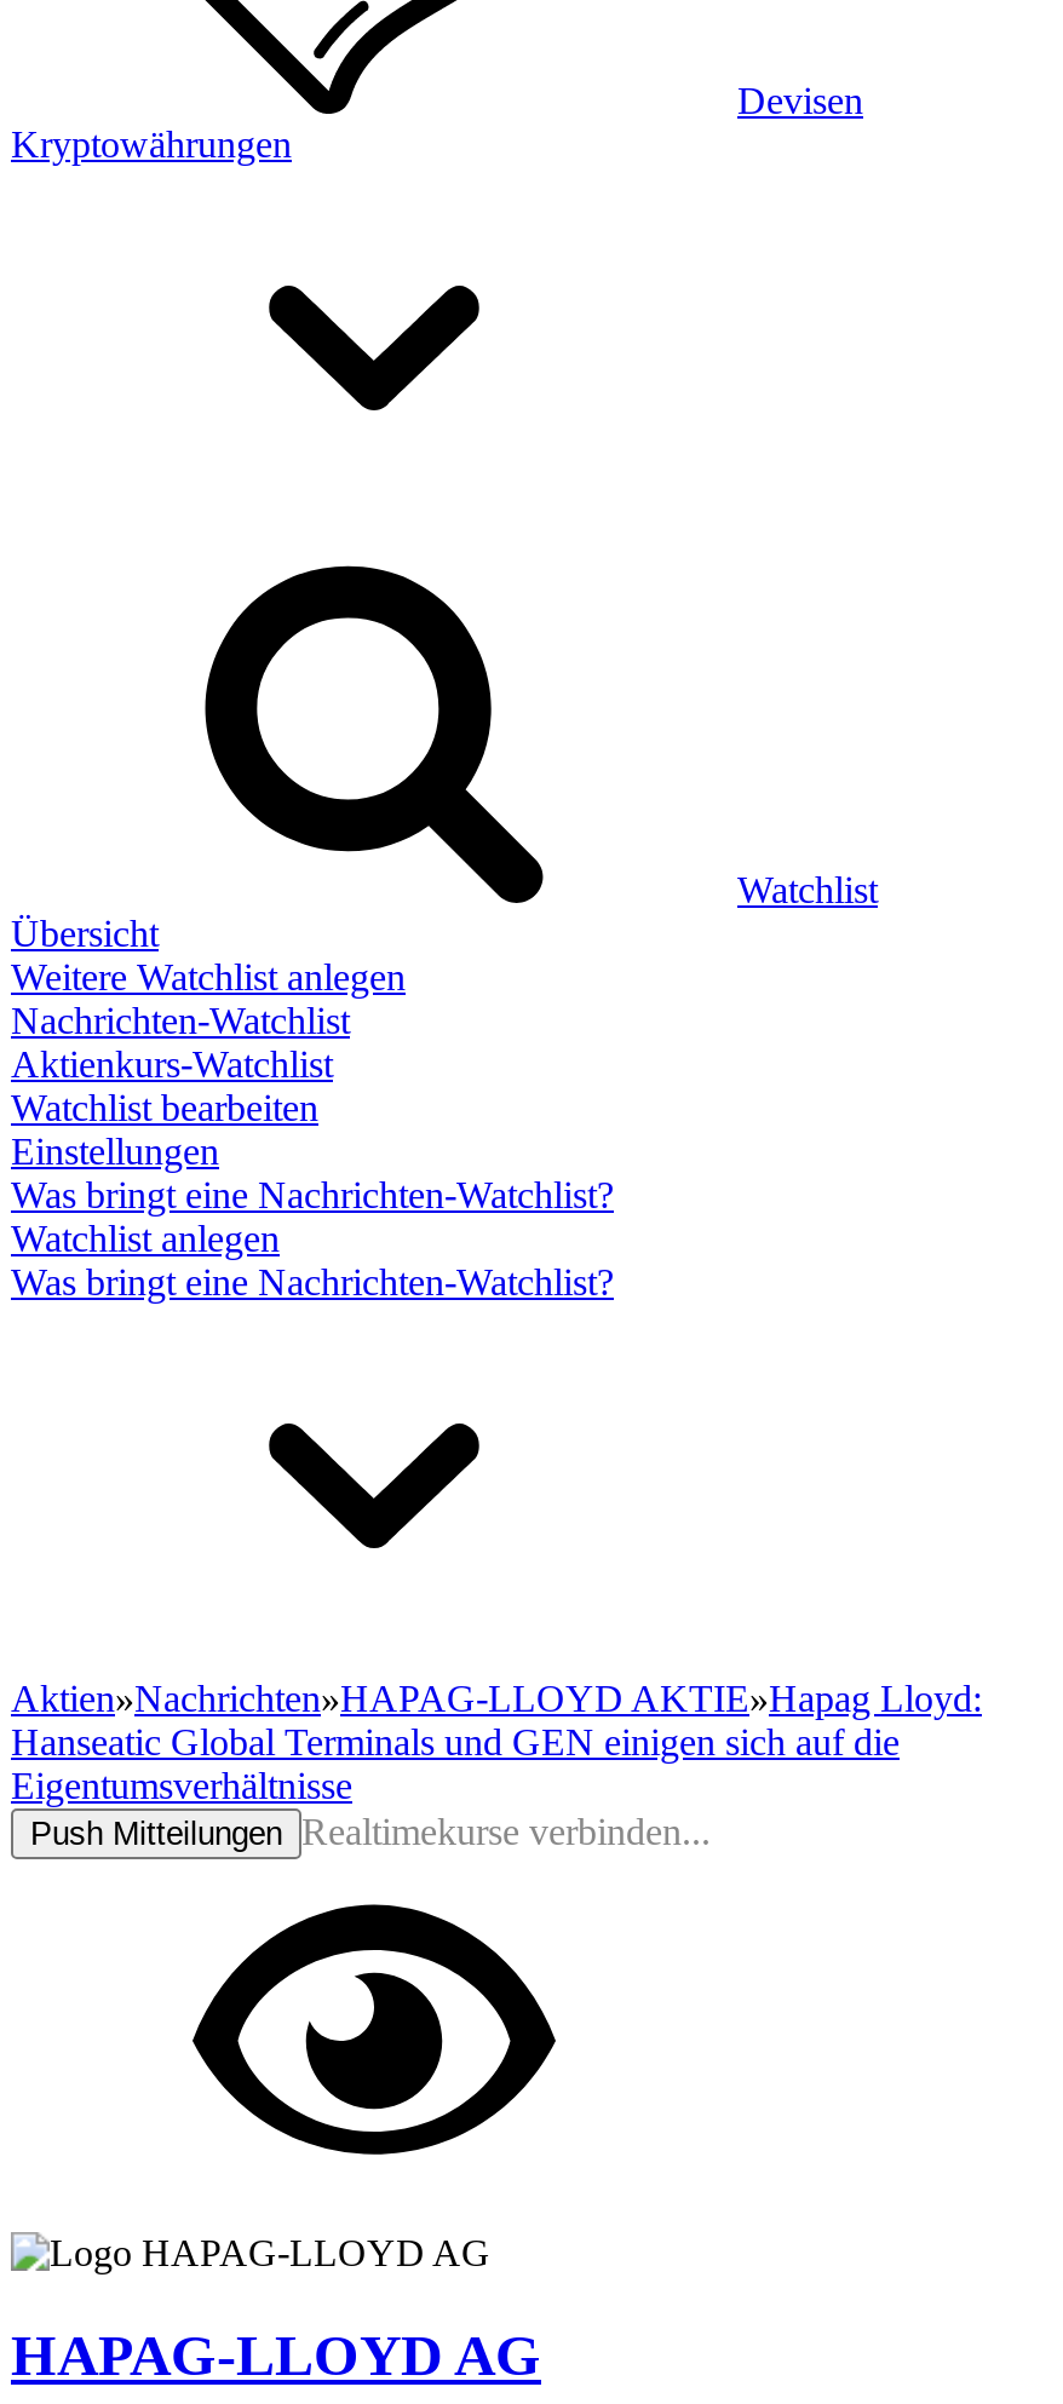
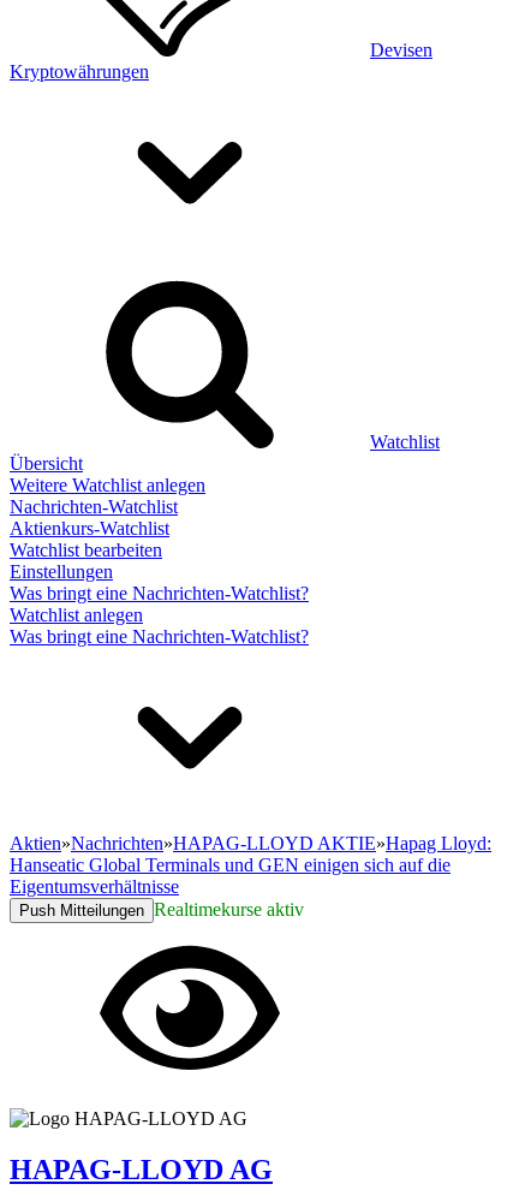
[30,1811,711,1852] Push Mitteilungen Realtimekurse verbinden... -> [19,899,304,920] Push Mitteilungen Realtimekurse aktiv

